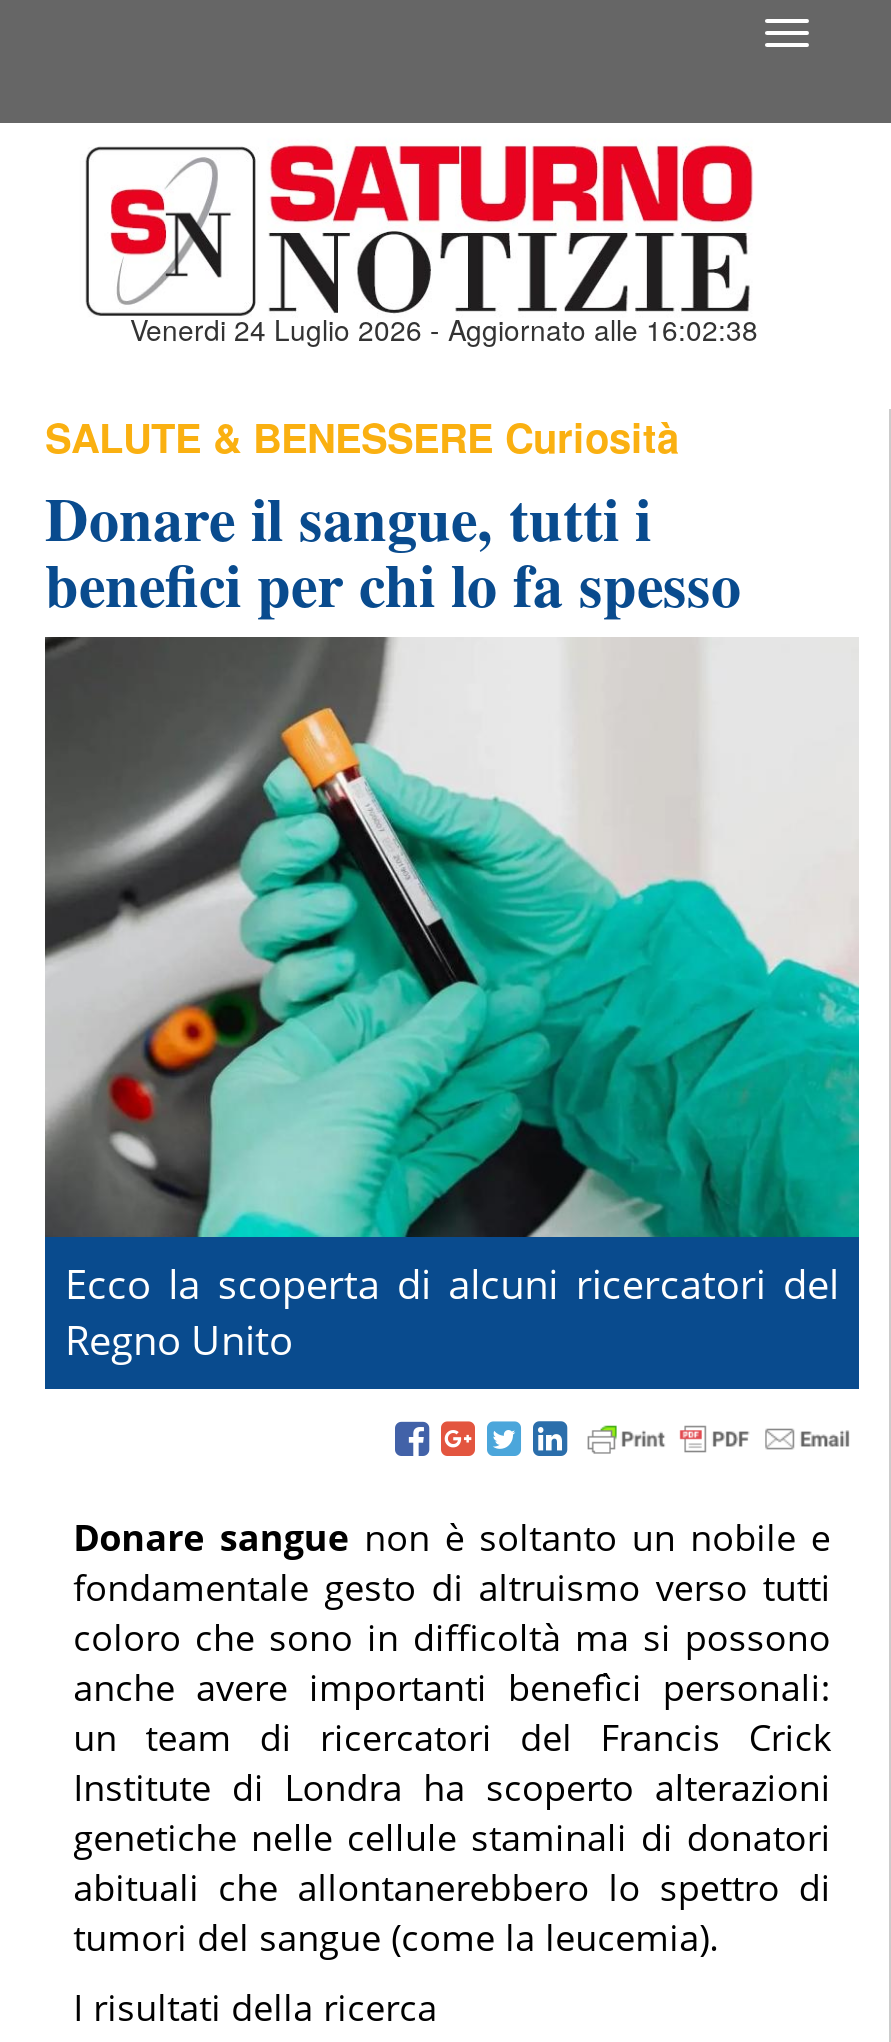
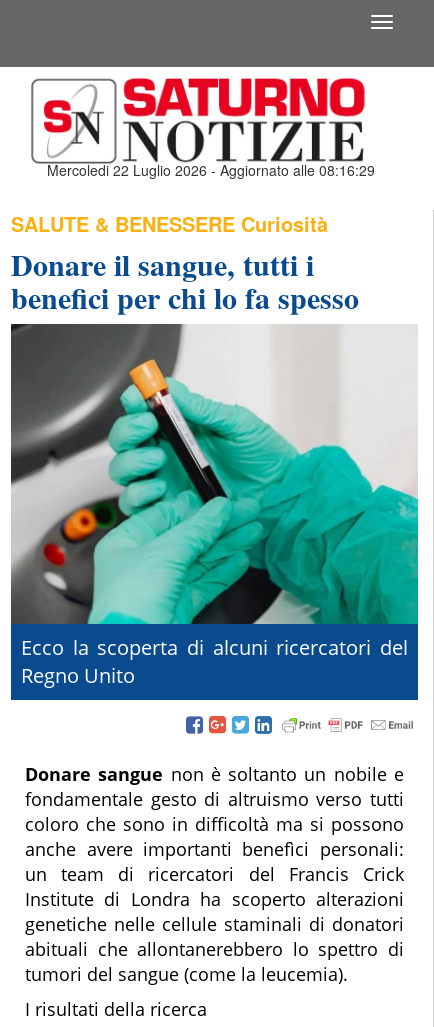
[130,310,758,350] Venerdi 24 Luglio 2026 - Aggiornato alle 16:02:38 -> [46,160,374,180] Mercoledi 22 Luglio 2026 - Aggiornato alle 08:16:29

